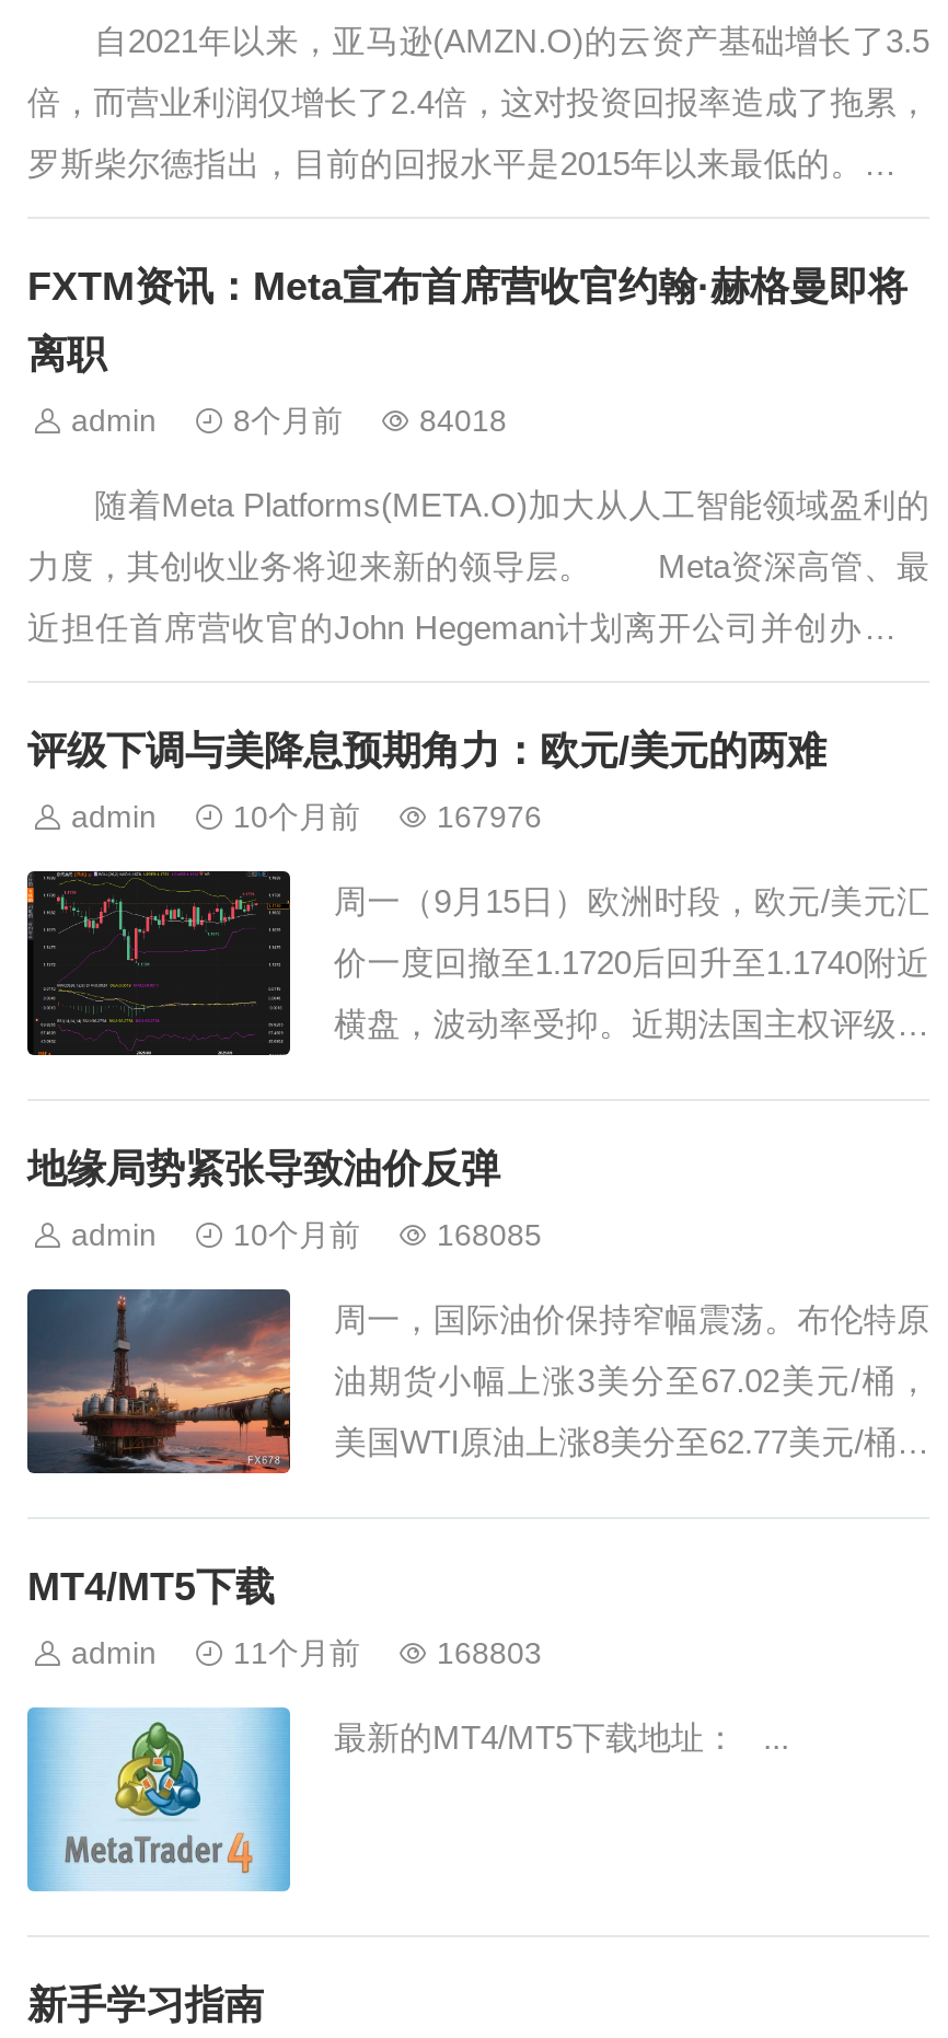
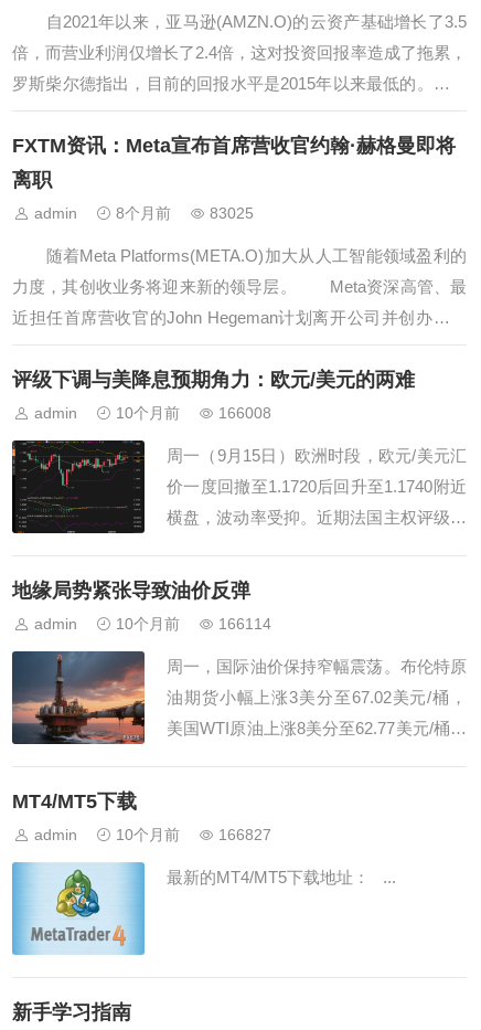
[419,402,507,437] 84018 -> [210,204,254,222] 83025
[437,799,542,834] 167976 -> [218,404,271,421] 166008
[437,1217,542,1252] 168085 -> [218,615,271,632] 166114
[233,1635,360,1670] 11个月前 -> [116,826,180,843] 10个月前
[437,1635,542,1670] 168803 -> [218,826,271,843] 166827

